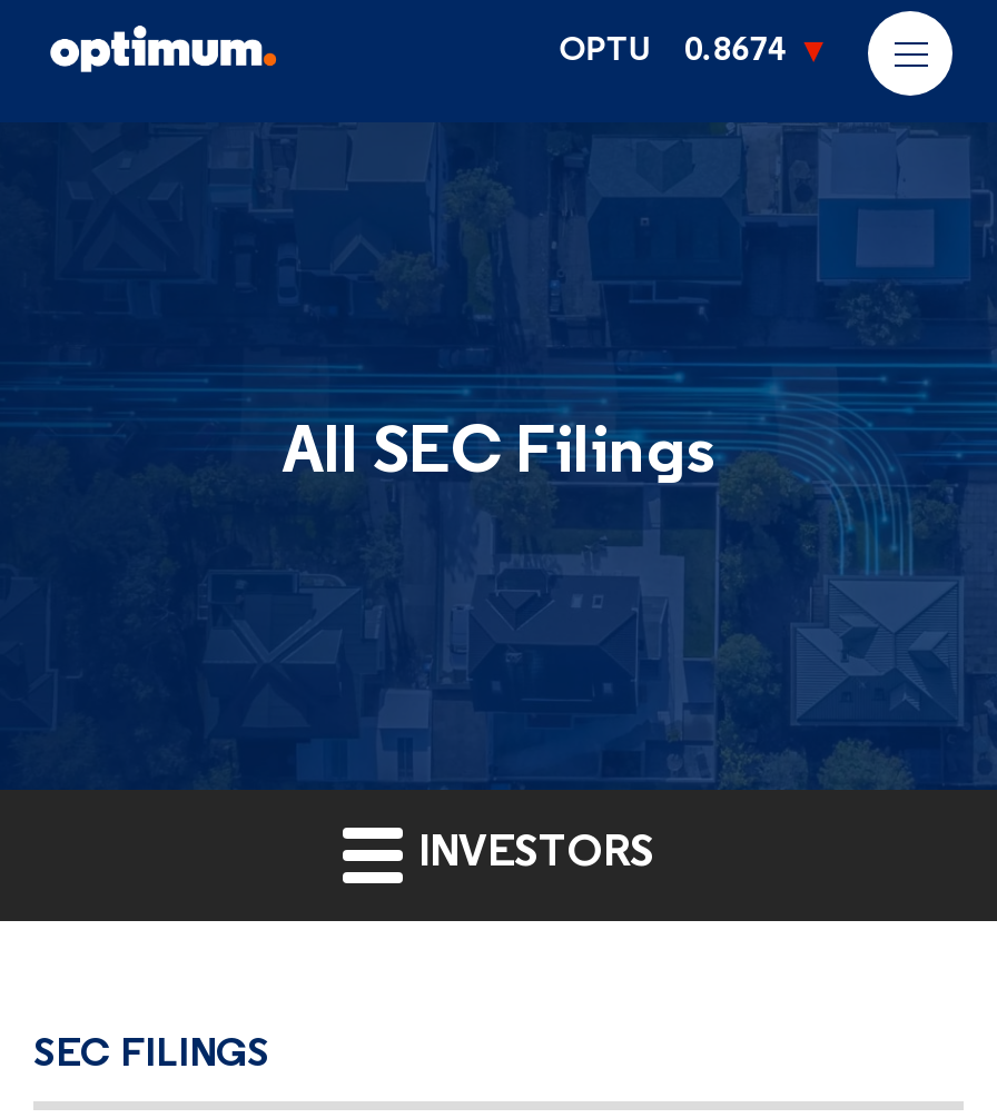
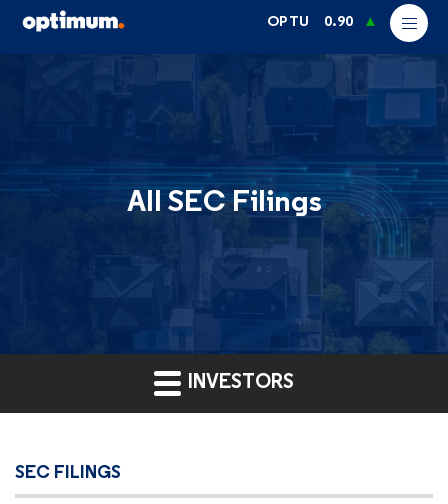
[559,36,786,69] OPTU 0.8674 -> [267,15,353,30] OPTU 0.90

